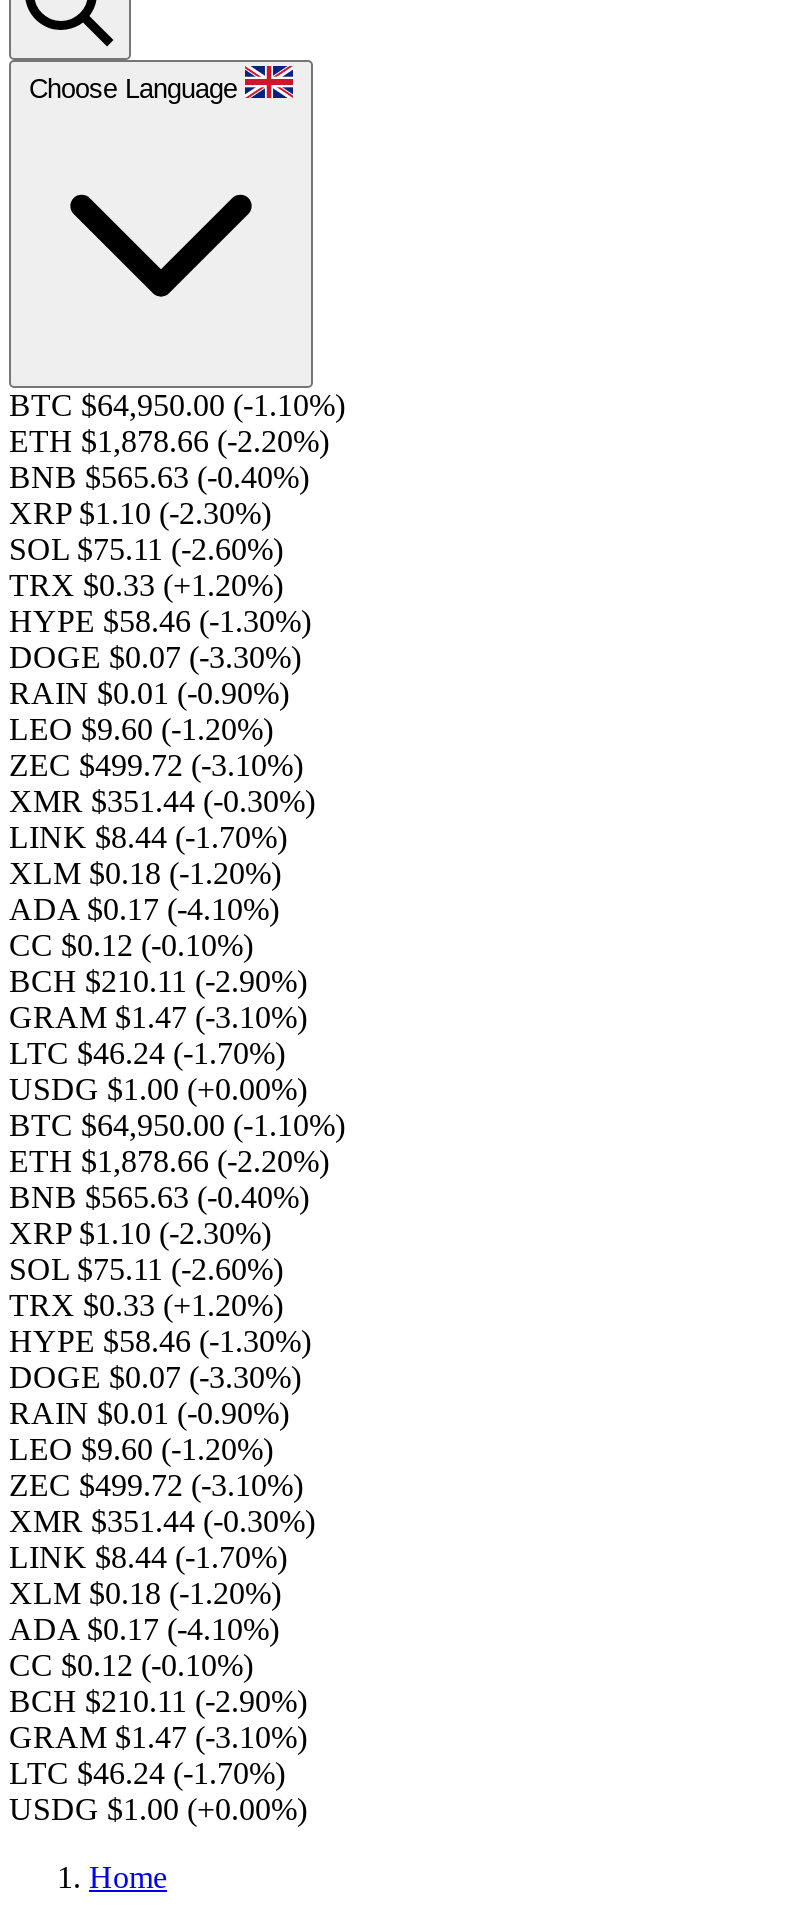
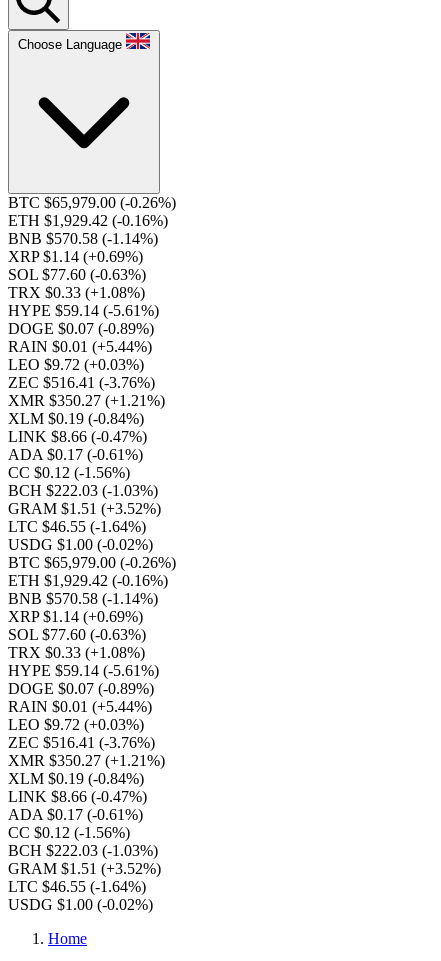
[9,388,345,1826] BTC $64,950.00(-1.10%) | ETH $1,878.66 (-2.20%) | BNB $565.63 (-0.40%) | XRP $1.10 (-2.30%) | SOL $75.11 (-2.60%) | TRX $0.33 (+1.20%) | HYPE $58.46 (-1.30%) | DOGE $0.07 (-3.30%) | RAIN $0.01 (-0.90%) | LEO $9.60 (-1.20%) | ZEC $499.72 (-3.10%) | XMR $351.44(-0.30%) | LINK $8.44 (-1.70%) | XLM $0.18 (-1.20%) | ADA $0.17 (-4.10%) | CC $0.12 (-0.10%) | BCH $210.11 (-2.90%) | GRAM $1.47 (-3.10%) | LTC $46.24 (-1.70%) | USDG $1.00(+0.00%) | BTC $64,950.00 (-1.10%) | ETH $1,878.66 (-2.20%) | BNB $565.63 (-0.40%) | XRP $1.10 (-2.30%) | SOL $75.11 (-2.60%) | TRX $0.33 (+1.20%) | HYPE $58.46 (-1.30%) | DOGE $0.07 (-3.30%) | RAIN $0.01 (-0.90%) | LEO $9.60 (-1.20%) | ZEC $499.72 (-3.10%) | XMR $351.44(-0.30%) | LINK $8.44 (-1.70%) | XLM $0.18 (-1.20%) | ADA $0.17 (-4.10%) | CC $0.12 (-0.10%) | BCH $210.11 (-2.90%) | GRAM $1.47 (-3.10%) | LTC $46.24 (-1.70%) | USDG $1.00(+0.00%) -> [8,194,176,913] BTC $65,979.00(-0.26%) | ETH $1,929.42 (-0.16%) | BNB $570.58 (-1.14%) | XRP $1.14 (+0.69%) | SOL $77.60 (-0.63%) | TRX $0.33 (+1.08%) | HYPE $59.14 (-5.61%) | DOGE $0.07 (-0.89%) | RAIN $0.01 (+5.44%) | LEO $9.72 (+0.03%) | ZEC $516.41 (-3.76%) | XMR $350.27(+1.21%) | XLM $0.19 (-0.84%) | LINK $8.66 (-0.47%) | ADA $0.17 (-0.61%) | CC $0.12 (-1.56%) | BCH $222.03 (-1.03%) | GRAM $1.51 (+3.52%) | LTC $46.55 (-1.64%) | USDG $1.00(-0.02%) | BTC $65,979.00 (-0.26%) | ETH $1,929.42 (-0.16%) | BNB $570.58 (-1.14%) | XRP $1.14 (+0.69%) | SOL $77.60 (-0.63%) | TRX $0.33 (+1.08%) | HYPE $59.14 (-5.61%) | DOGE $0.07 (-0.89%) | RAIN $0.01 (+5.44%) | LEO $9.72 (+0.03%) | ZEC $516.41 (-3.76%) | XMR $350.27(+1.21%) | XLM $0.19 (-0.84%) | LINK $8.66 (-0.47%) | ADA $0.17 (-0.61%) | CC $0.12 (-1.56%) | BCH $222.03 (-1.03%) | GRAM $1.51 (+3.52%) | LTC $46.55 (-1.64%) | USDG $1.00(-0.02%)

